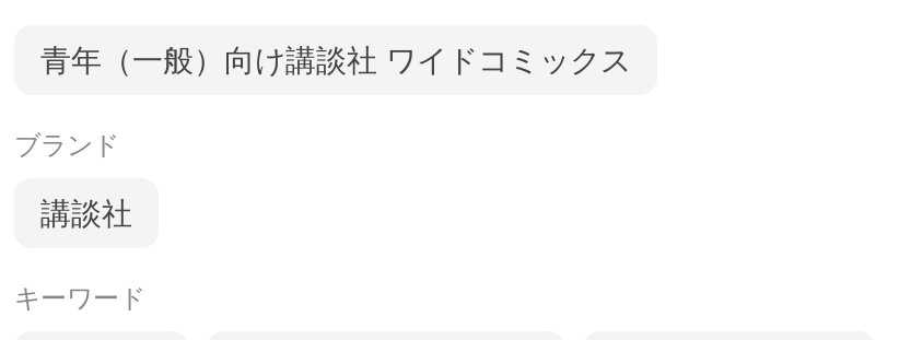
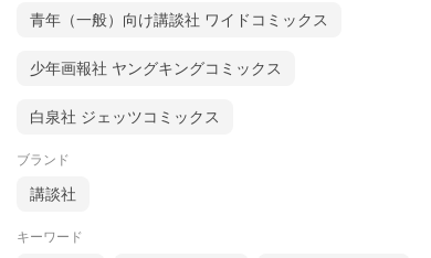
none -> [30,60,282,126] 少年画報社 ヤングキングコミックス | 白泉社 ジェッツコミックス

